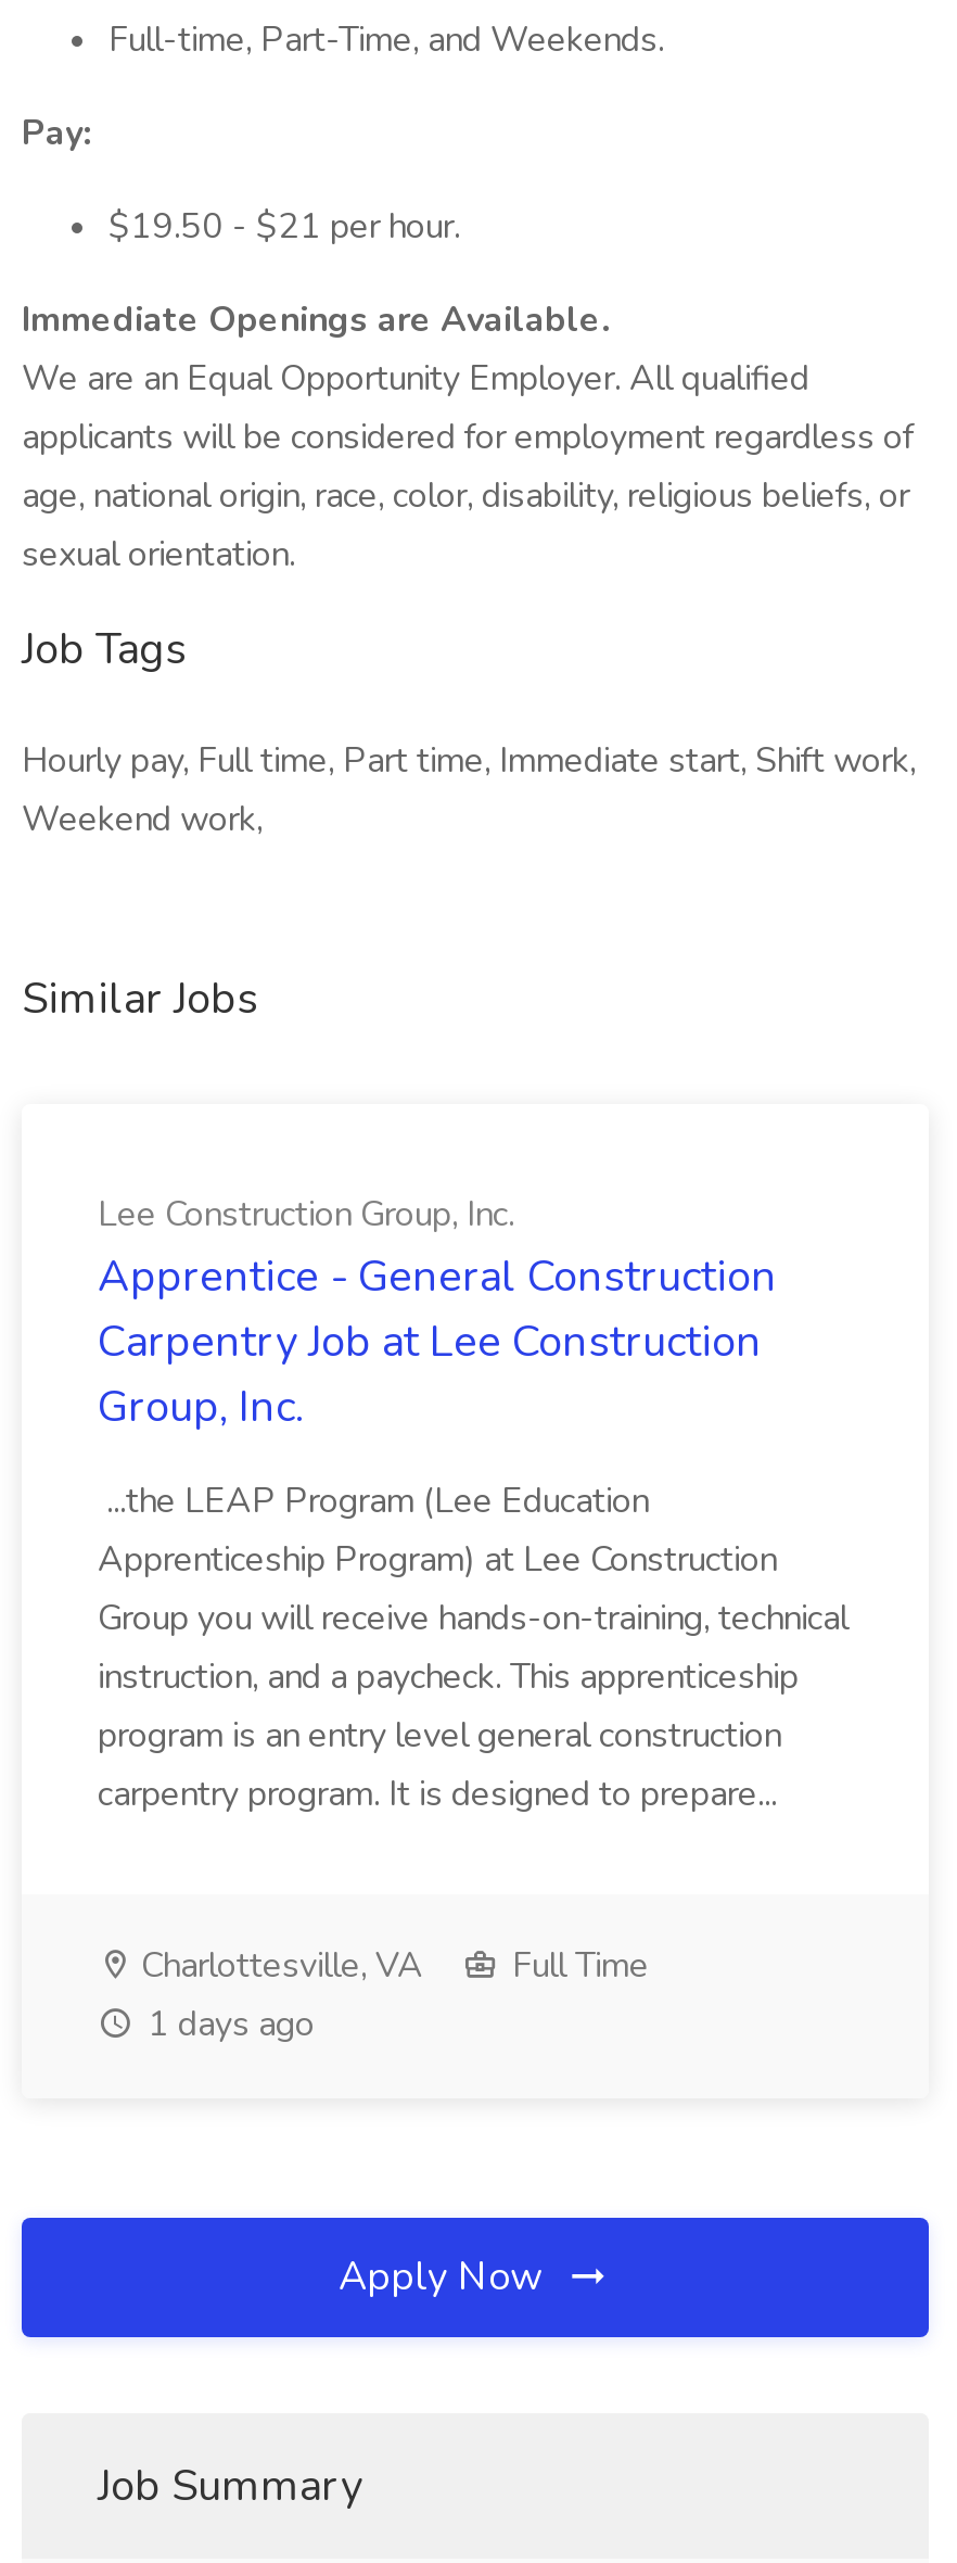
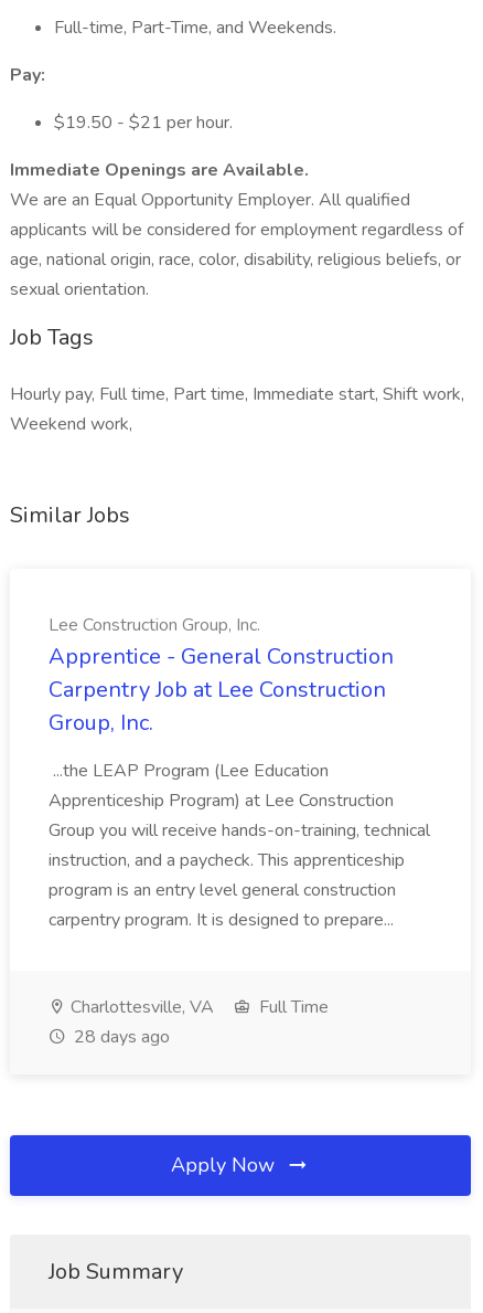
[139,2001,315,2048] 1 days ago -> [69,1025,170,1049] 28 days ago

